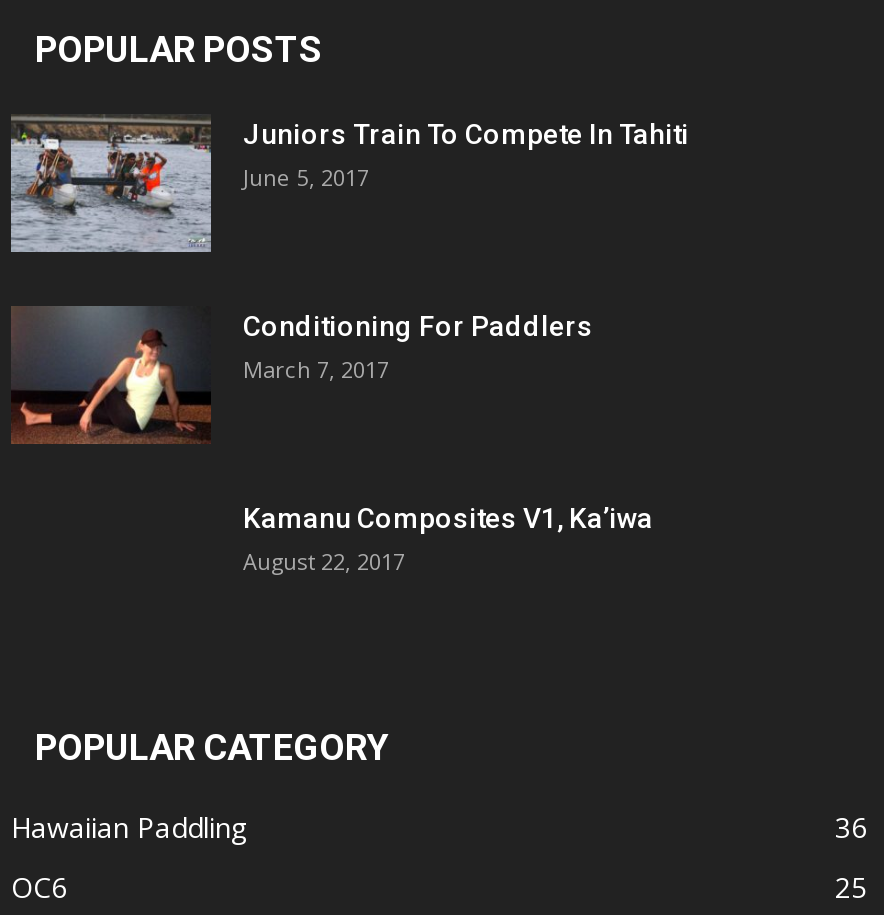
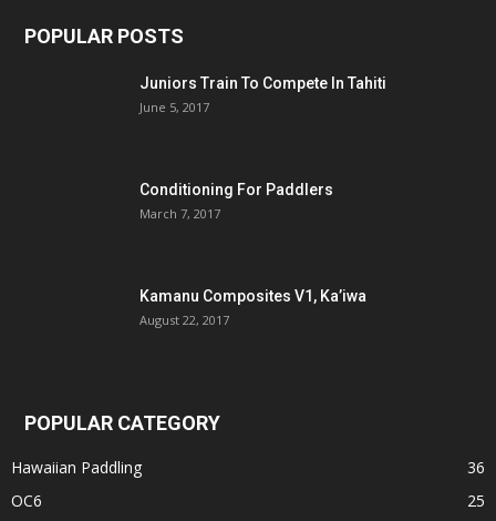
[9,114,213,254] [image] -> none
[9,304,213,446] [image] -> none

